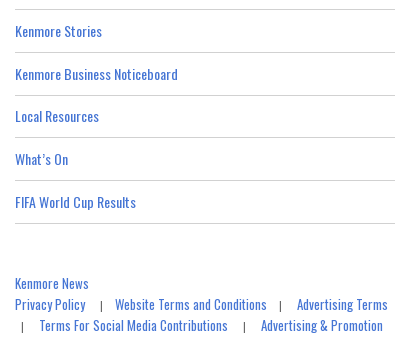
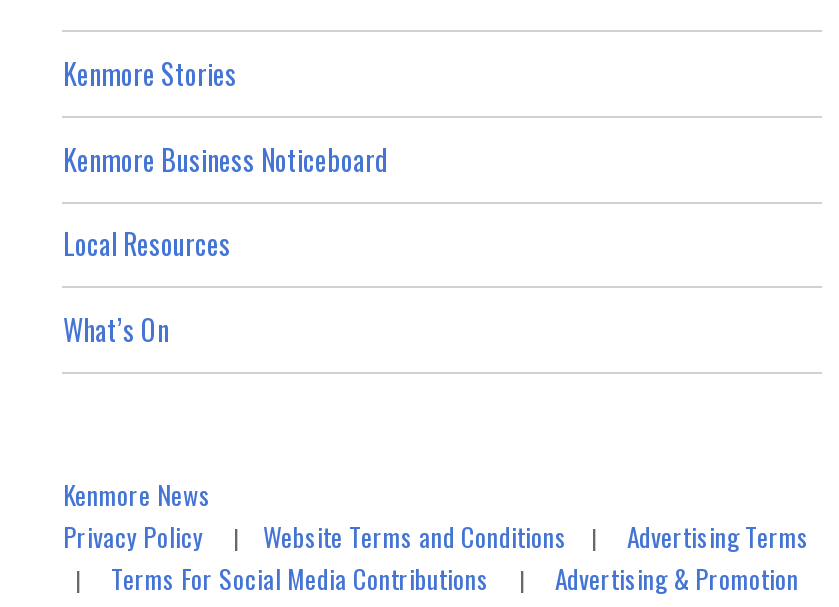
[15,191,136,212] FIFA World Cup Results -> none

